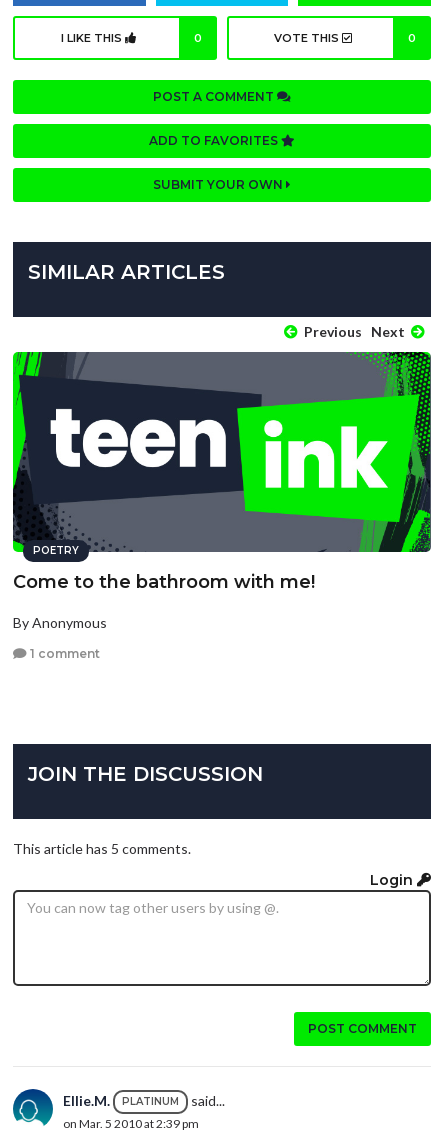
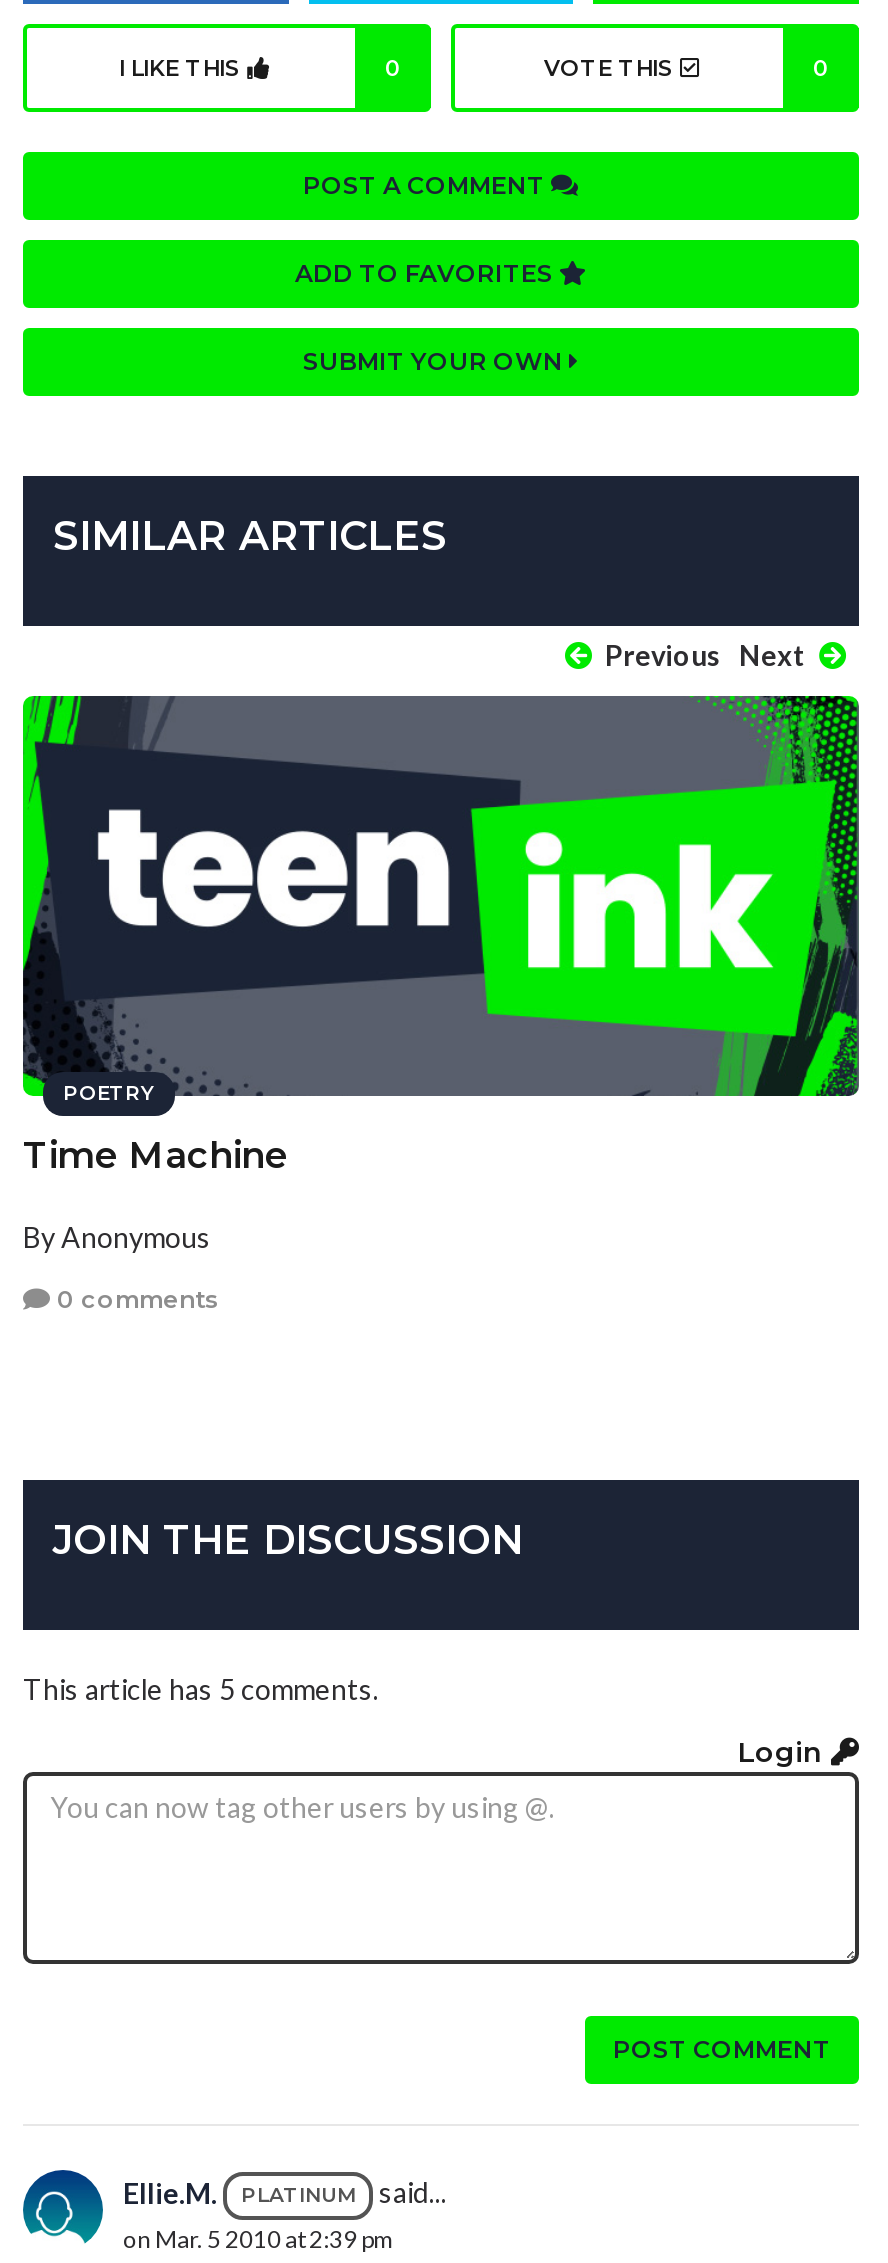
[13,571,315,593] Come to the bathroom with me! -> [23,1134,289,1178] Time Machine
[27,646,100,661] 1 comment -> [51,1284,219,1314] 0 comments

